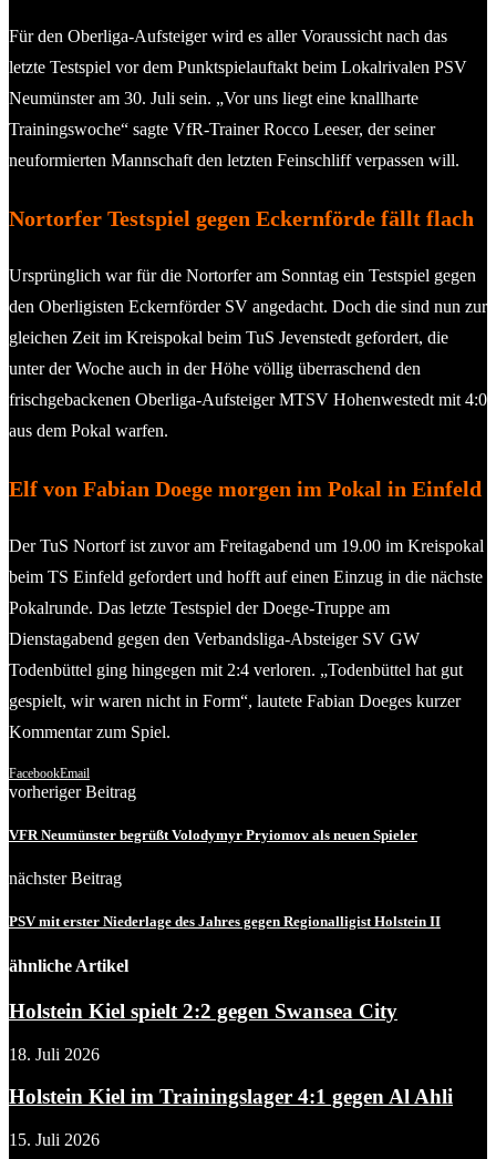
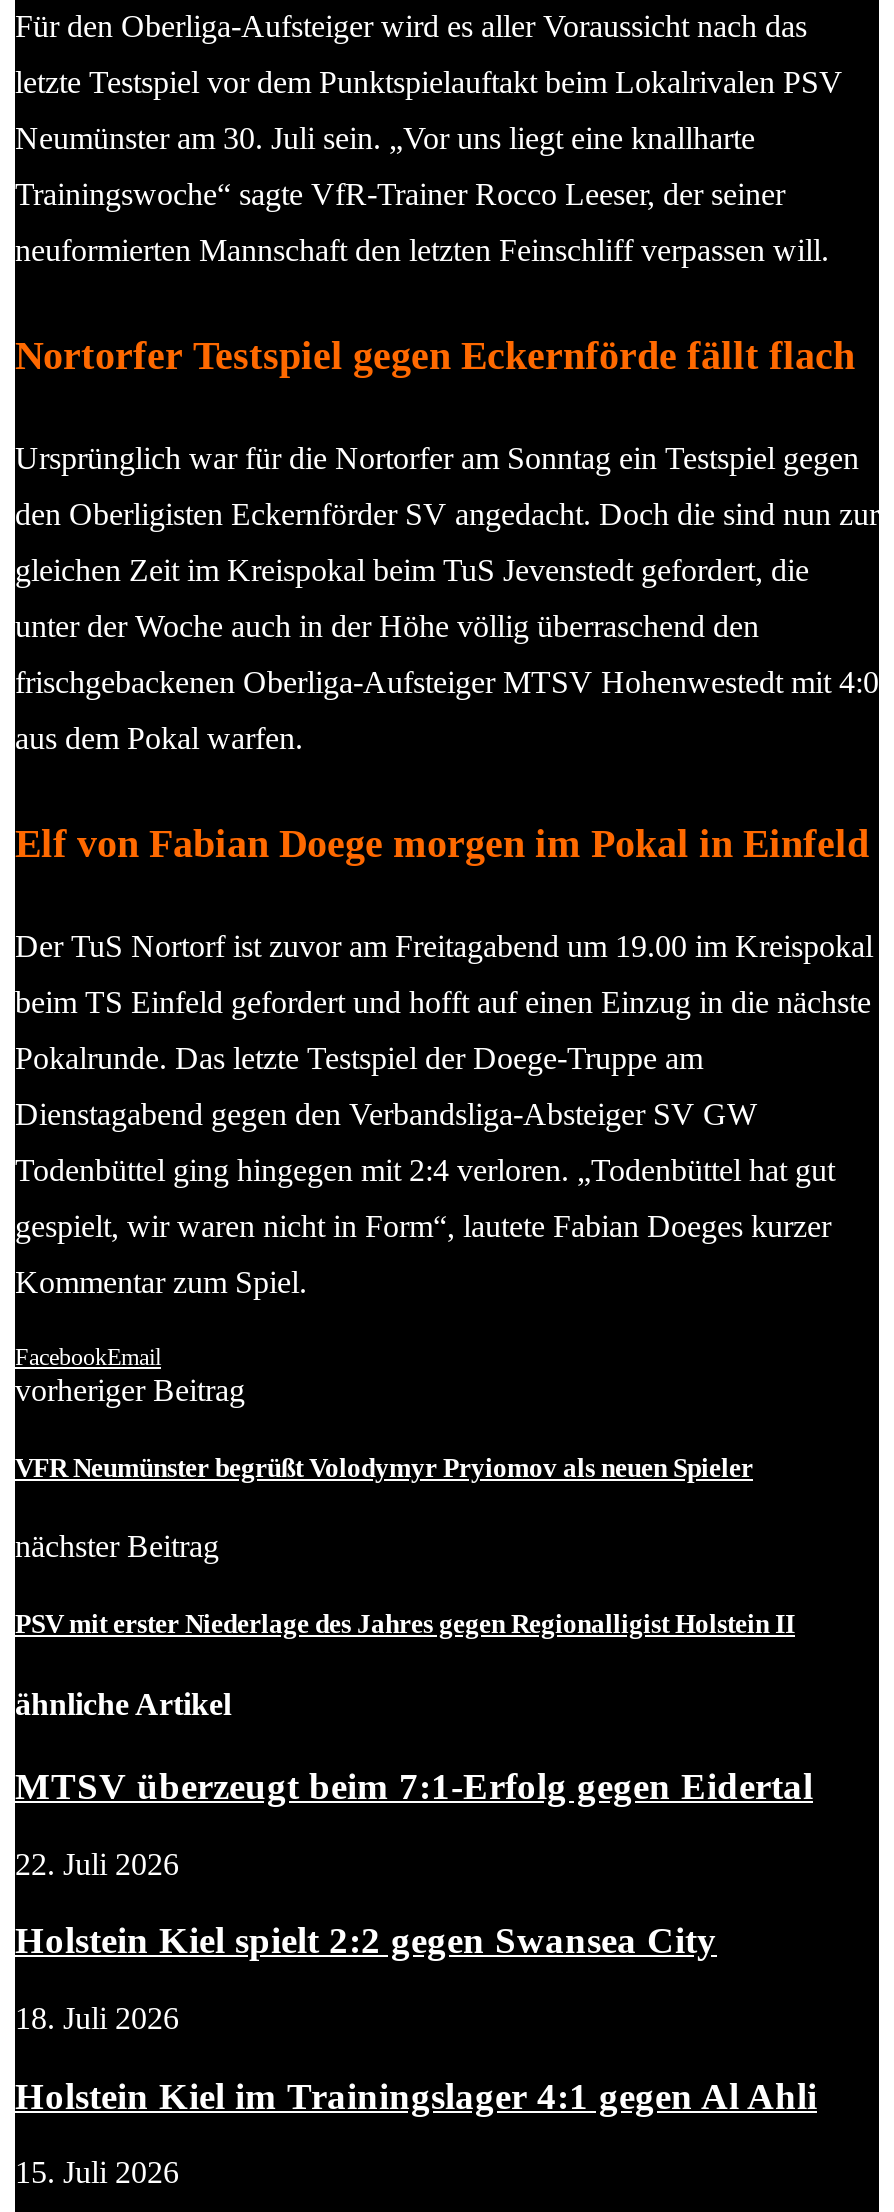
none -> [15,1765,813,1880] MTSV überzeugt beim 7:1-Erfolg gegen Eidertal | 22. Juli 2026

